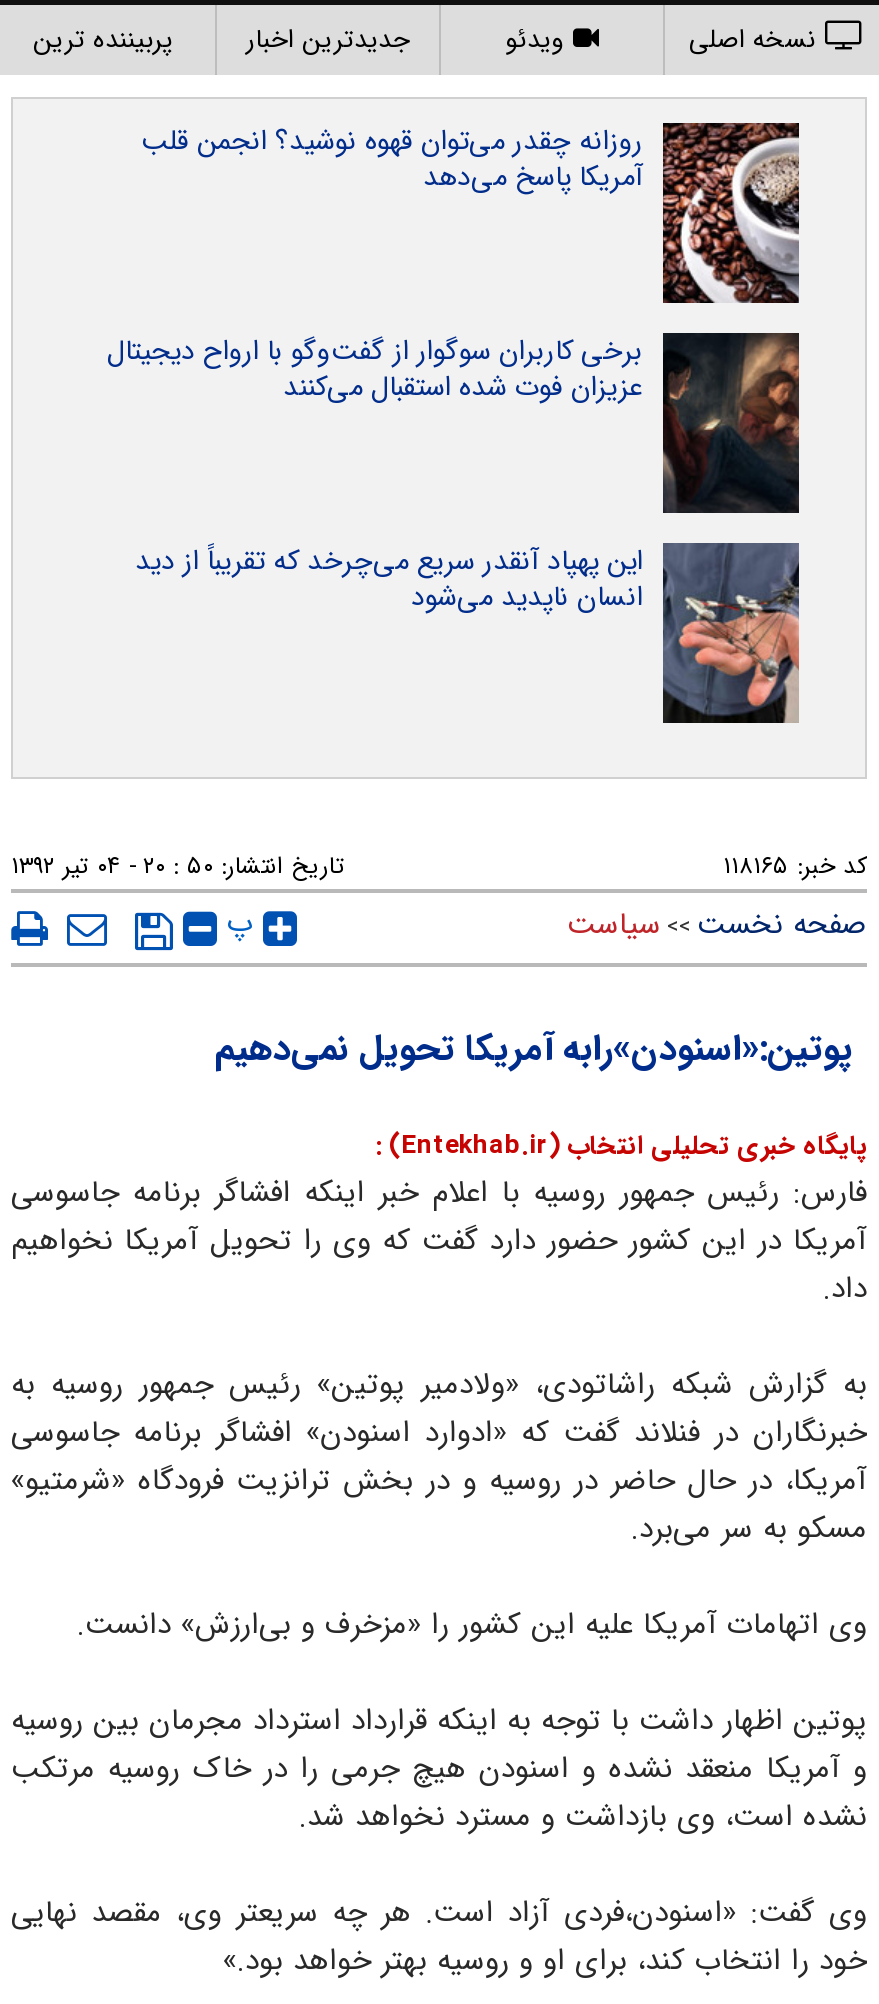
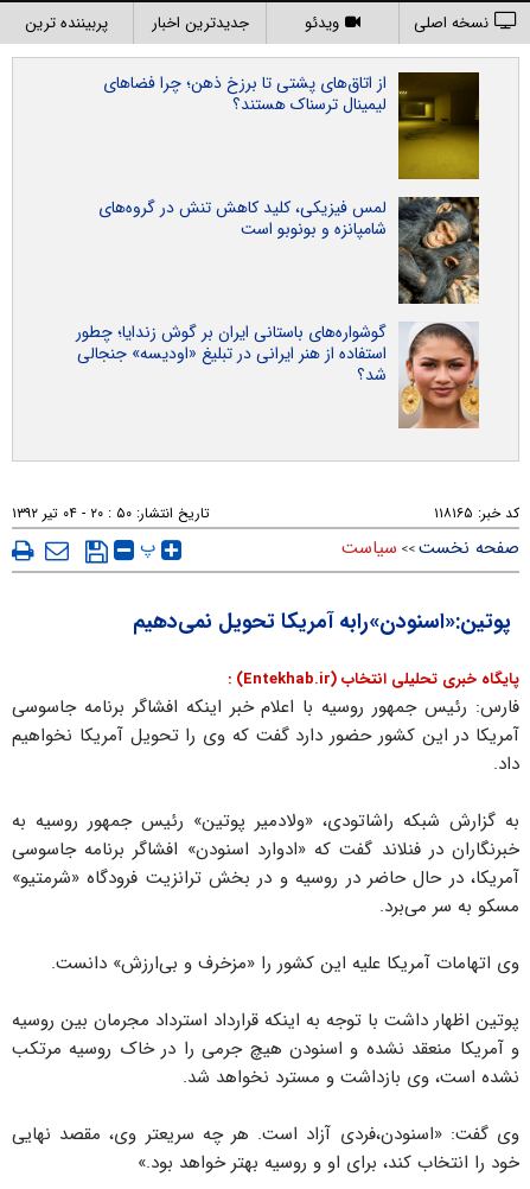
[141,119,801,305] [image] | روزانه چقدر می‌توان قهوه نوشید؟ انجمن قلب | آمریکا پاسخ می‌دهد -> [103,70,480,180] [image] | از اتاق‌های پشتی تا برزخ ذهن؛ چرا فضاهای | لیمینال ترسناک هستند؟
[107,329,801,515] [image] | برخی کاربران سوگوار از گفت‌وگو با ارواح دیجیتال | عزیزان فوت شده استقبال می‌کنند -> [98,195,480,305] [image] | لمس فیزیکی، کلید کاهش تنش در گروه‌های | شامپانزه و بونوبو است
[135,539,801,725] [image] | این پهپاد آنقدر سریع می‌چرخد که تقریباً از دید | انسان ناپدید می‌شود -> [76,319,479,430] [image] | گوشواره‌های باستانی ایران بر گوش زندایا؛ چطور | استفاده از هنر ایرانی در تبلیغ «اودیسه» جنجالی | شد؟

